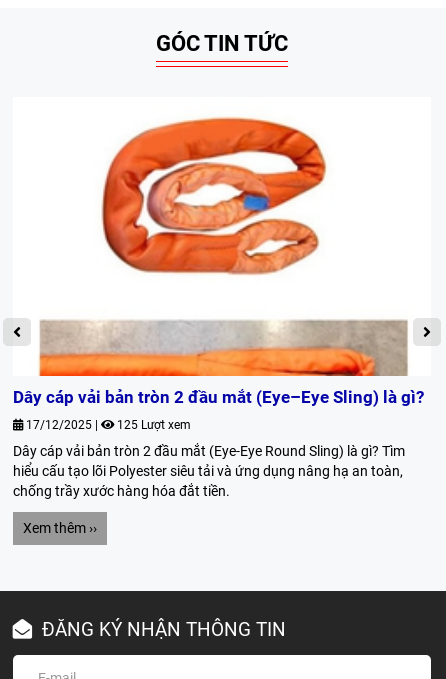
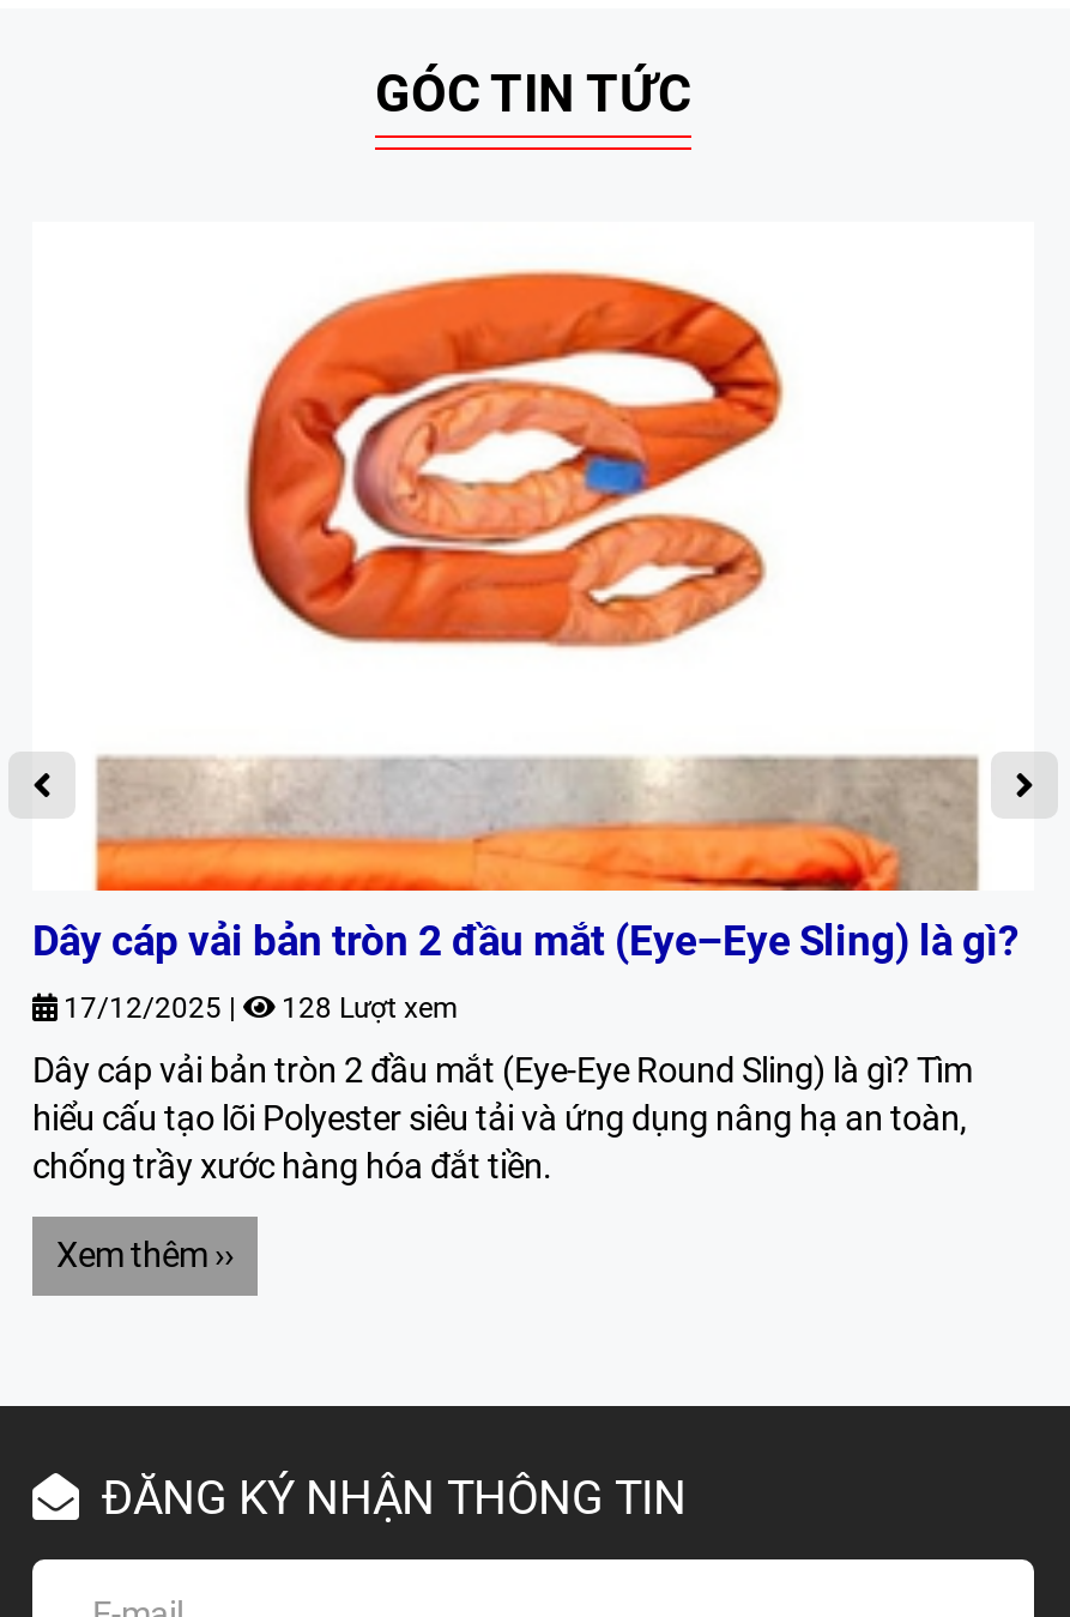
[114,418,191,432] 125 Lượt xem -> [274,992,459,1025] 128 Lượt xem

